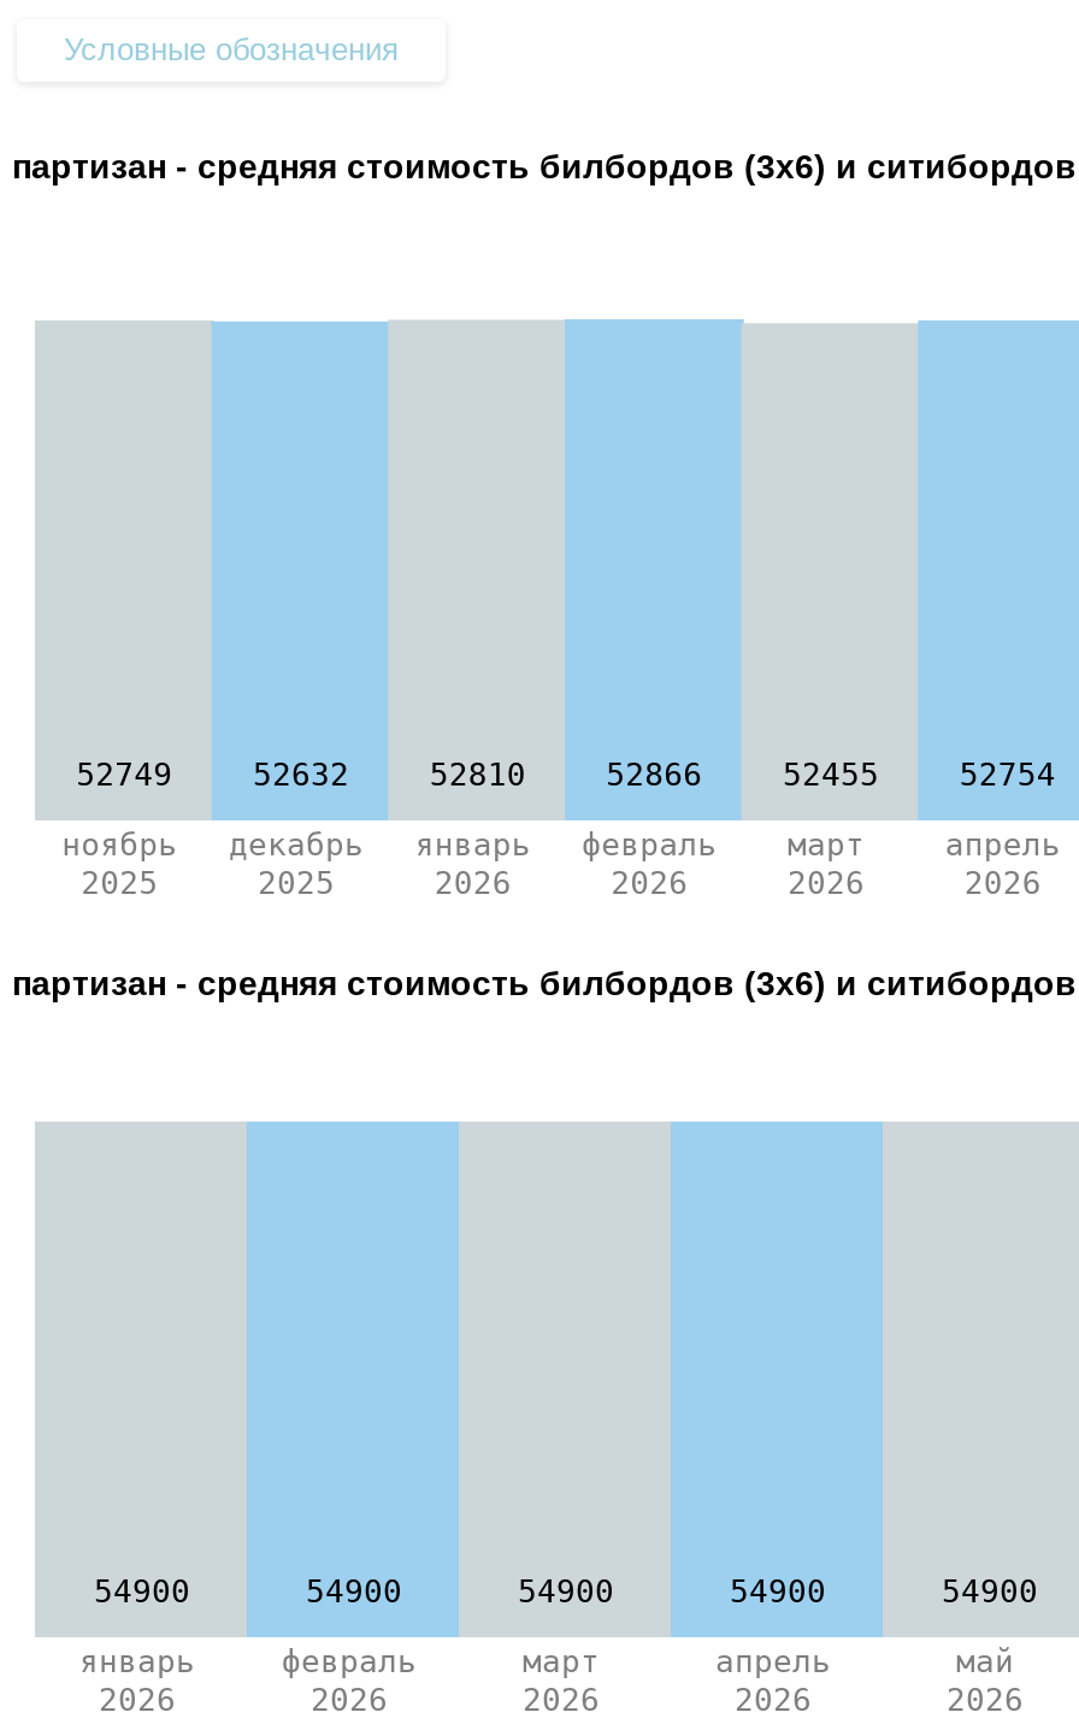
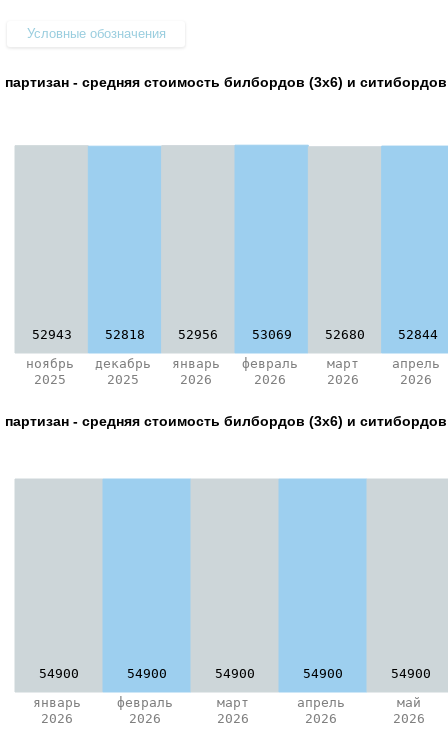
[76,756,173,792] 52749 -> [32,327,72,342] 52943
[253,756,349,792] 52632 -> [105,327,145,342] 52818
[429,756,526,792] 52810 -> [178,327,218,342] 52956
[606,756,703,792] 52866 -> [252,327,292,342] 53069
[783,756,879,792] 52455 -> [325,327,365,342] 52680
[959,756,1056,792] 52754 -> [398,327,438,342] 52844

